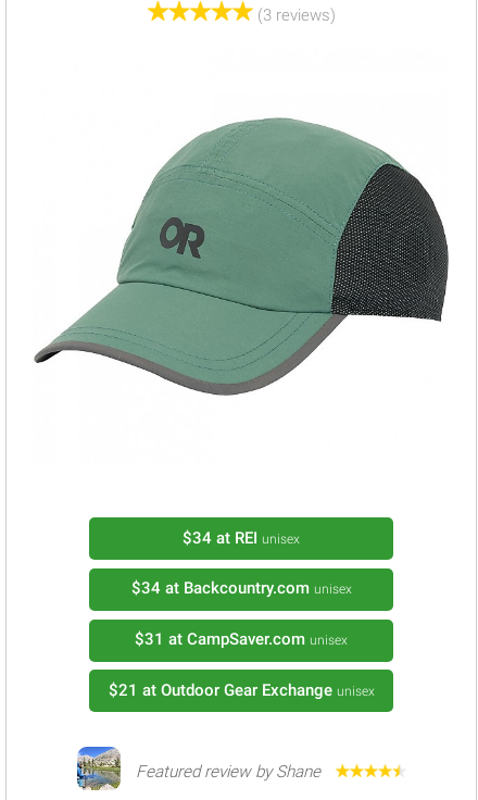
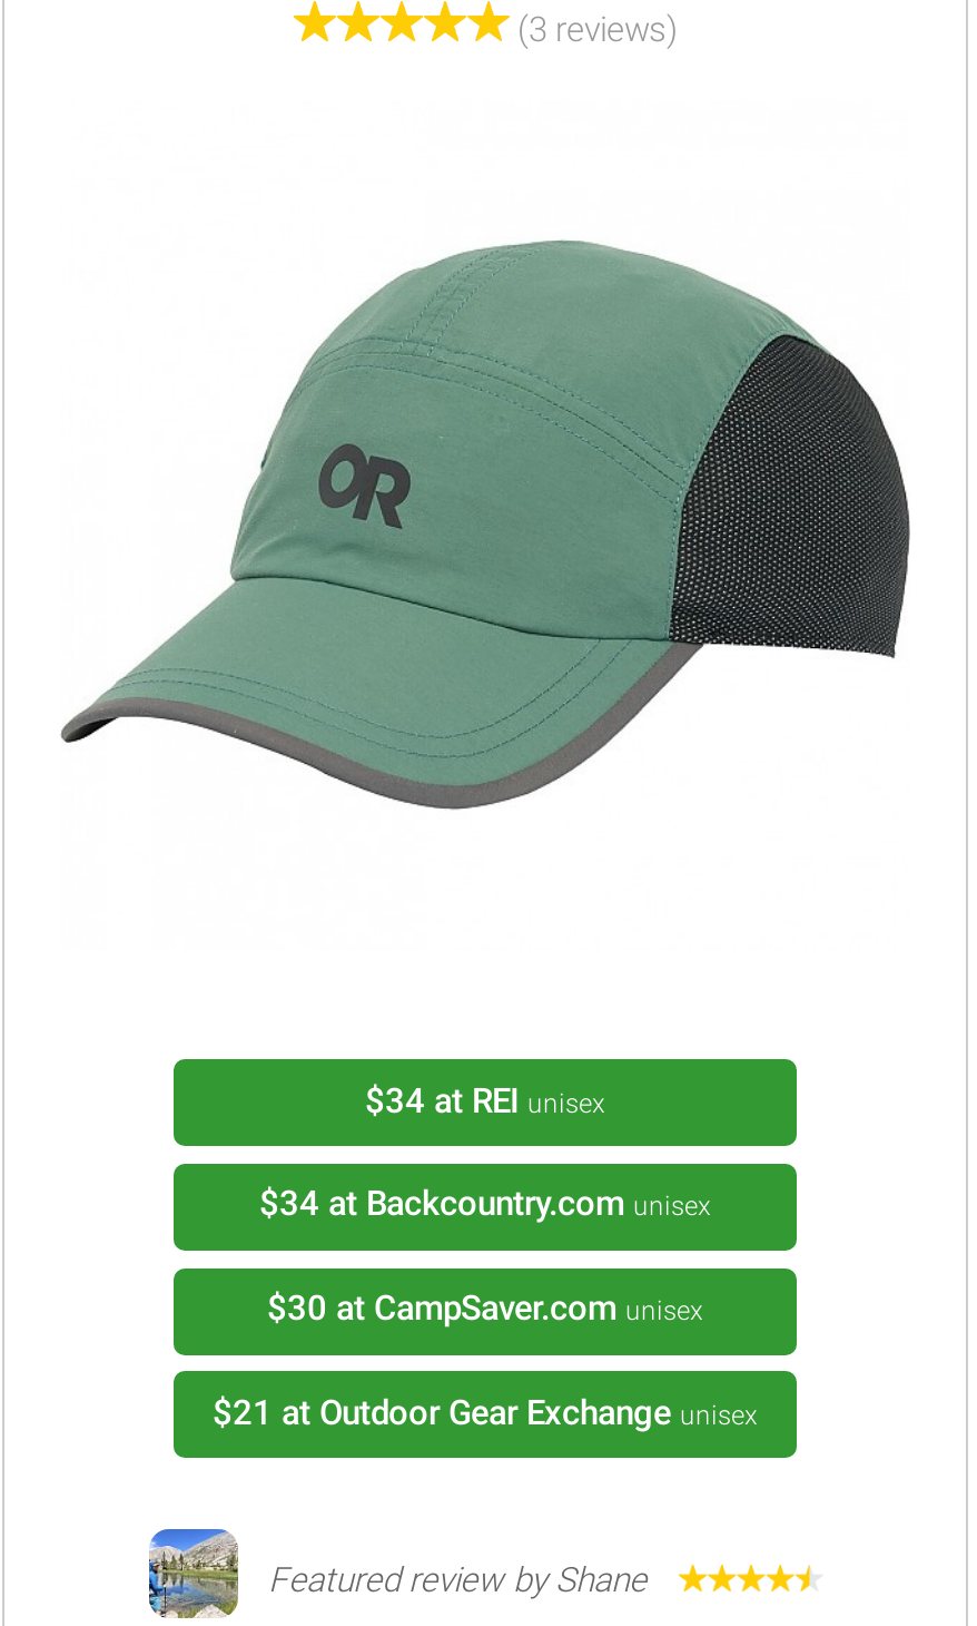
[135,629,348,649] $31 at CampSaver.com unisex -> [267,1289,703,1329] $30 at CampSaver.com unisex

